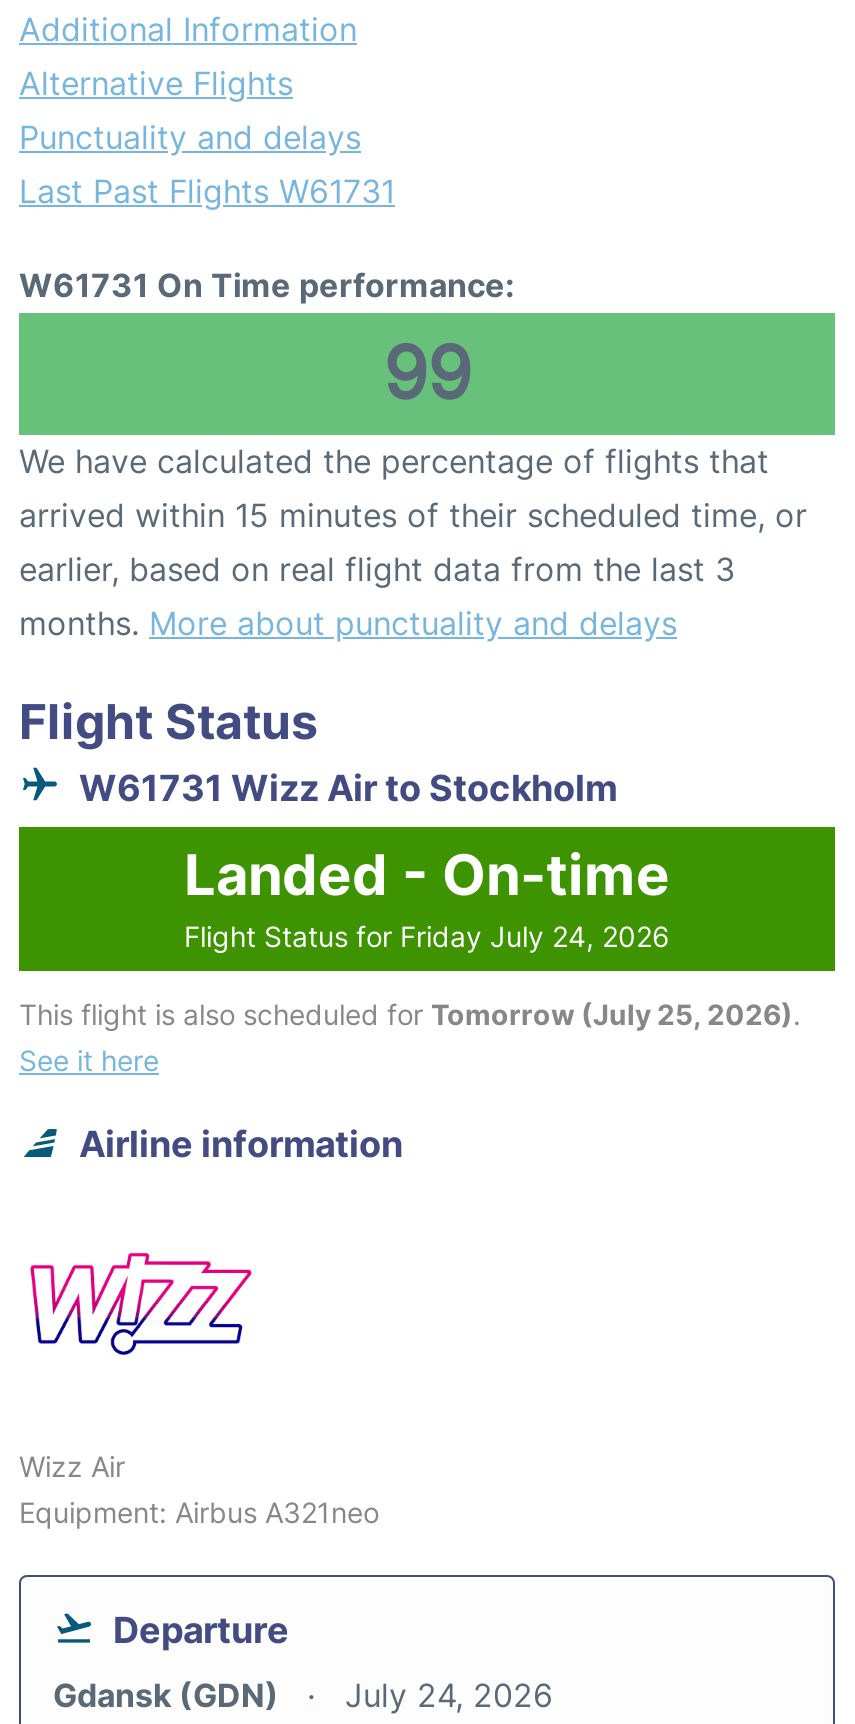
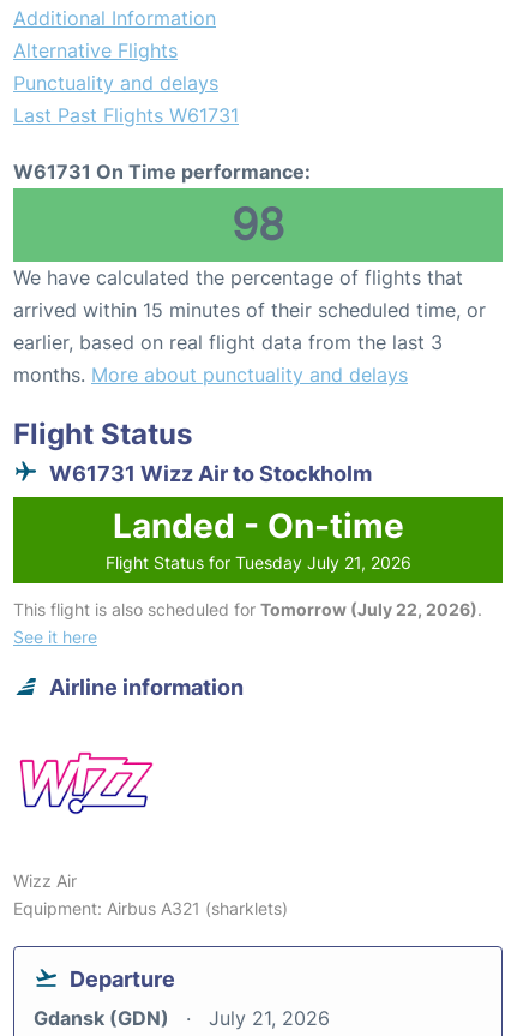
[383,329,471,417] 99 -> [232,198,284,251] 98
[184,919,670,953] Flight Status for Friday July 24, 2026 -> [105,552,411,573] Flight Status for Tuesday July 21, 2026
[19,997,801,1031] This flight is also scheduled for Tomorrow (July 25, 2026). -> [13,599,482,619] This flight is also scheduled for Tomorrow (July 22, 2026).
[19,1495,379,1529] Equipment: Airbus A321neo -> [13,898,288,918] Equipment: Airbus A321 (sharklets)
[53,1675,553,1715] Gdansk (GDN) July 24, 2026 -> [34,1006,330,1030] Gdansk (GDN) July 21, 2026

